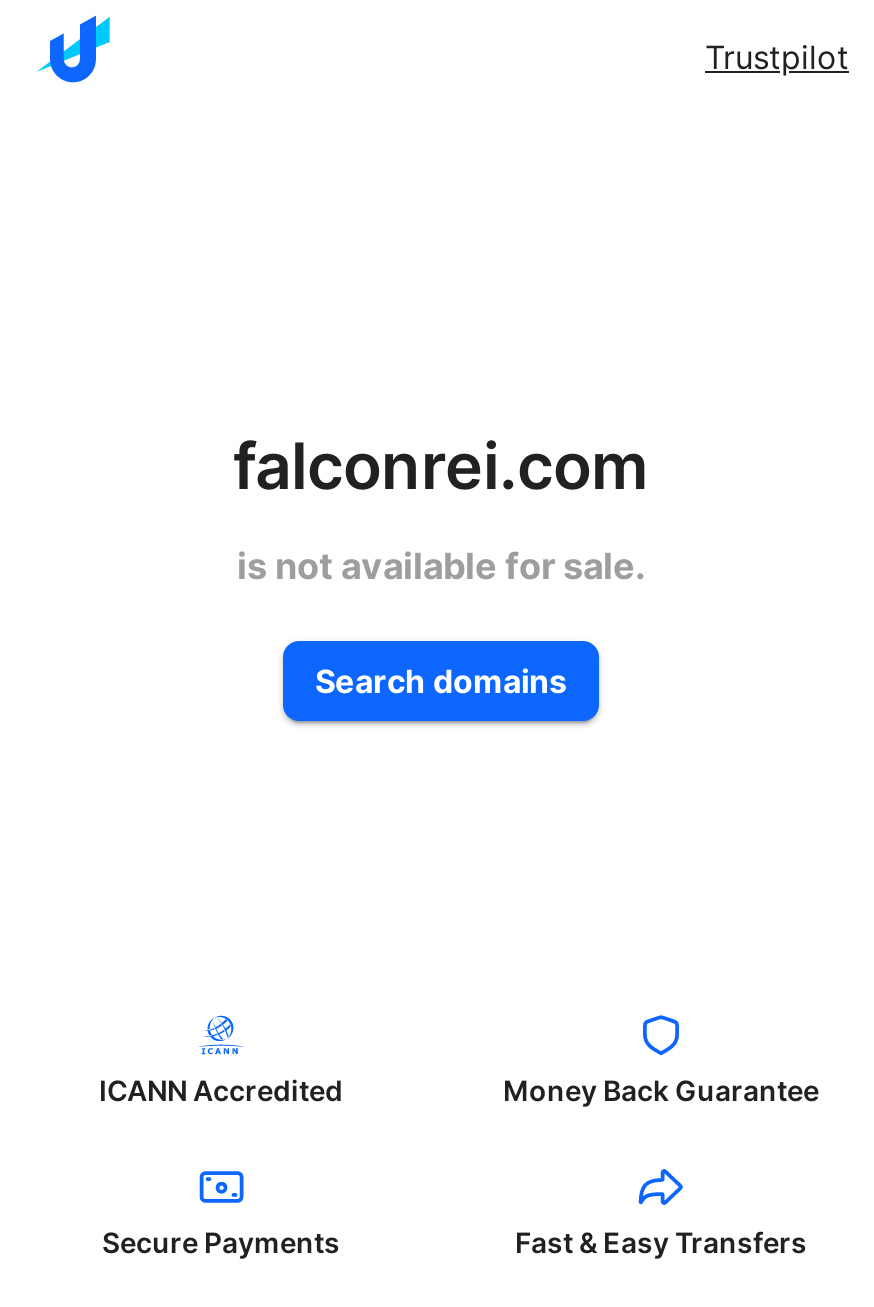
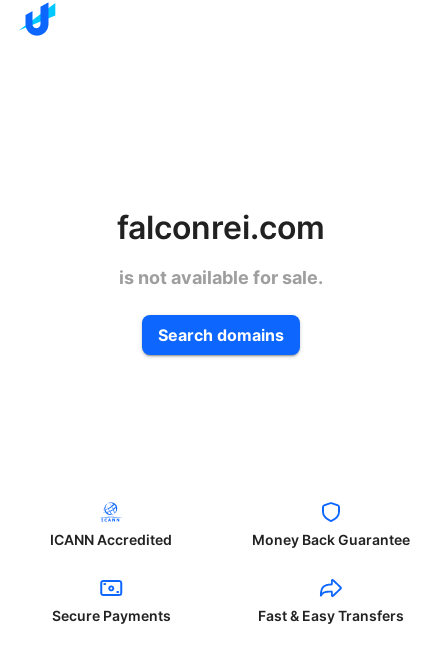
[705,37,849,77] Trustpilot -> none

